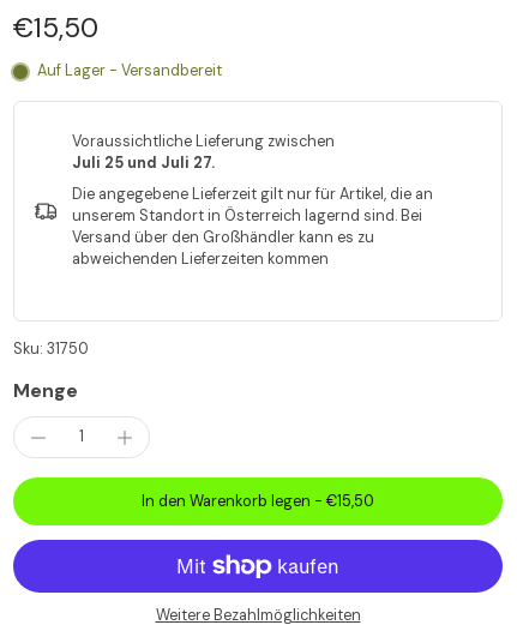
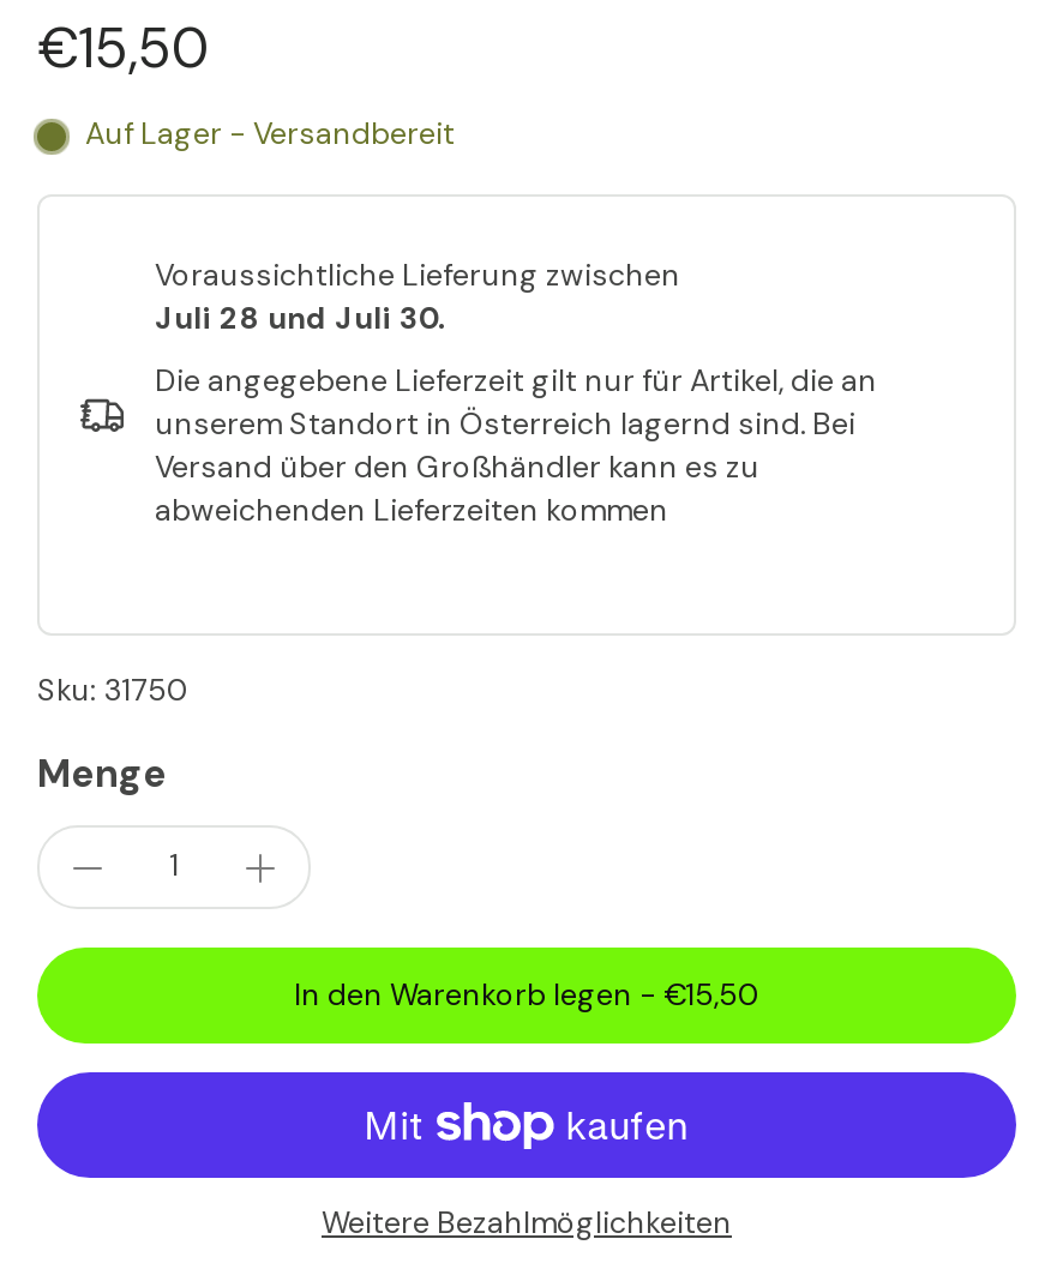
[72,154,215,173] Juli 25 und Juli 27. -> [155,300,445,339] Juli 28 und Juli 30.

